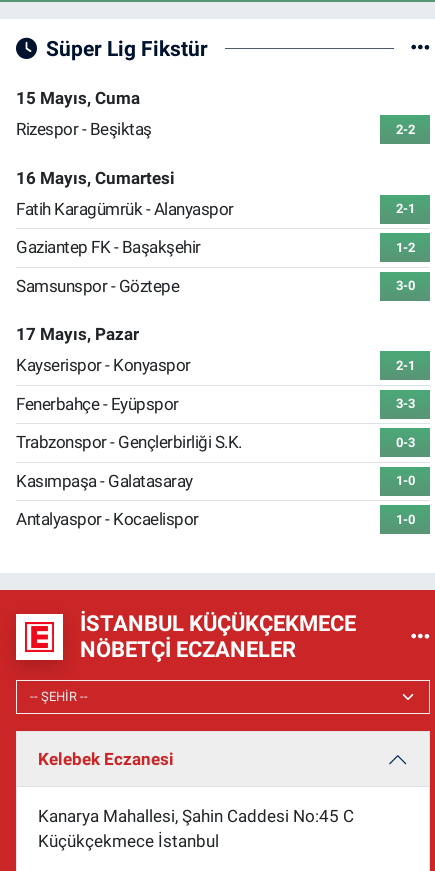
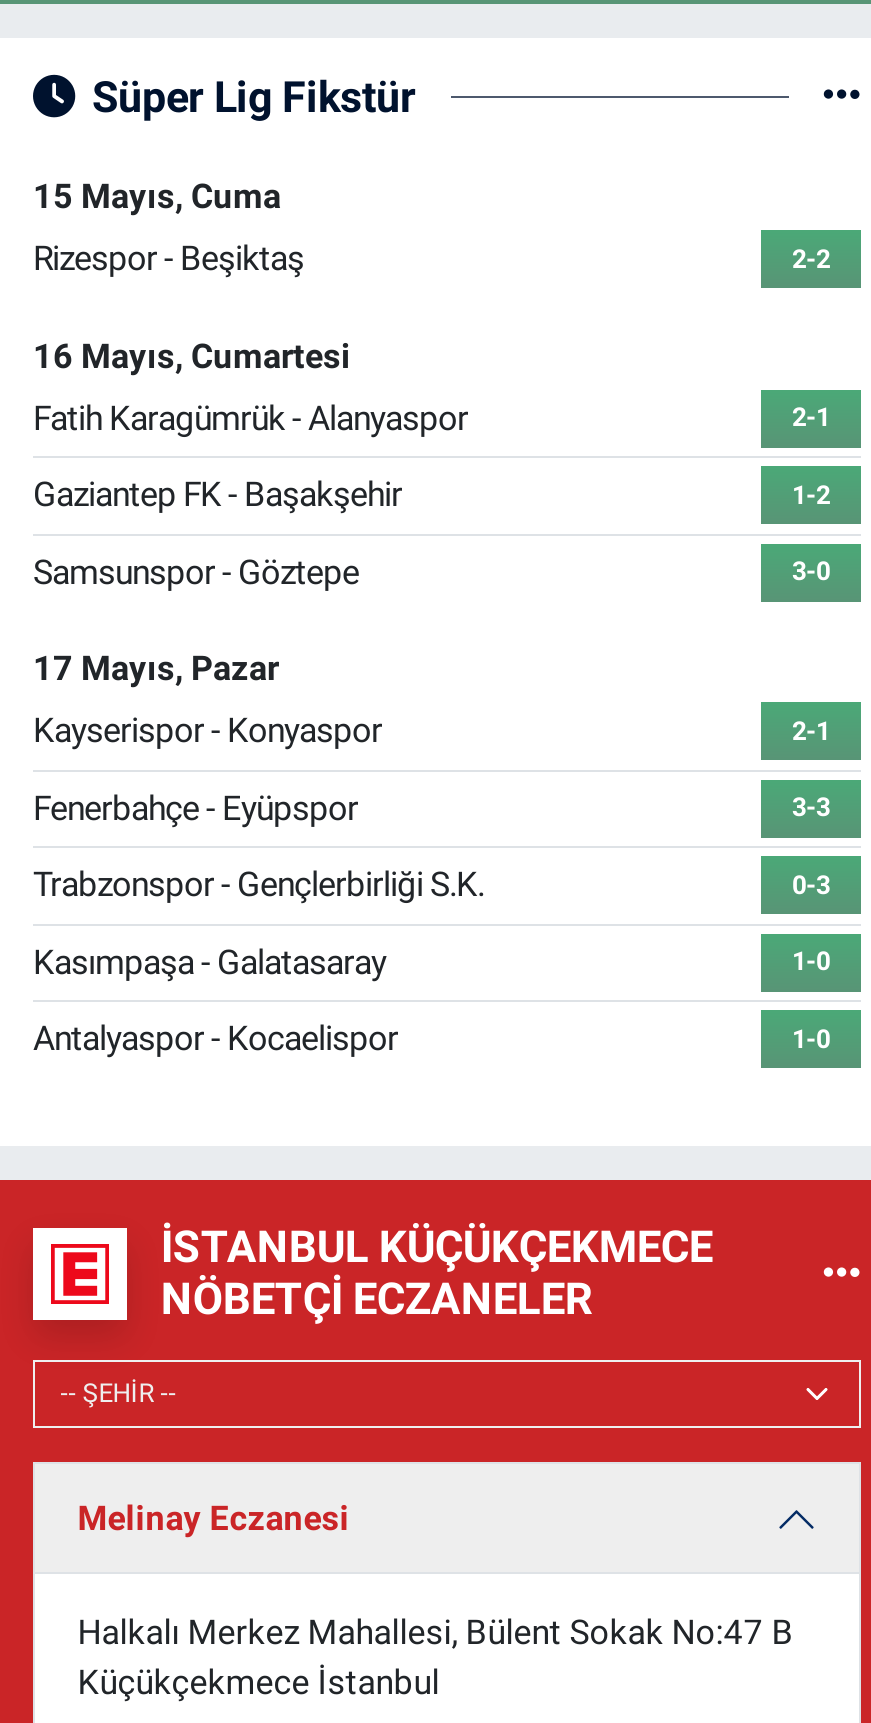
[38,749,174,769] Kelebek Eczanesi -> [77,1499,349,1539] Melinay Eczanesi
[38,806,354,826] Kanarya Mahallesi, Şahin Caddesi No:45 C -> [77,1612,793,1652] Halkalı Merkez Mahallesi, Bülent Sokak No:47 B

